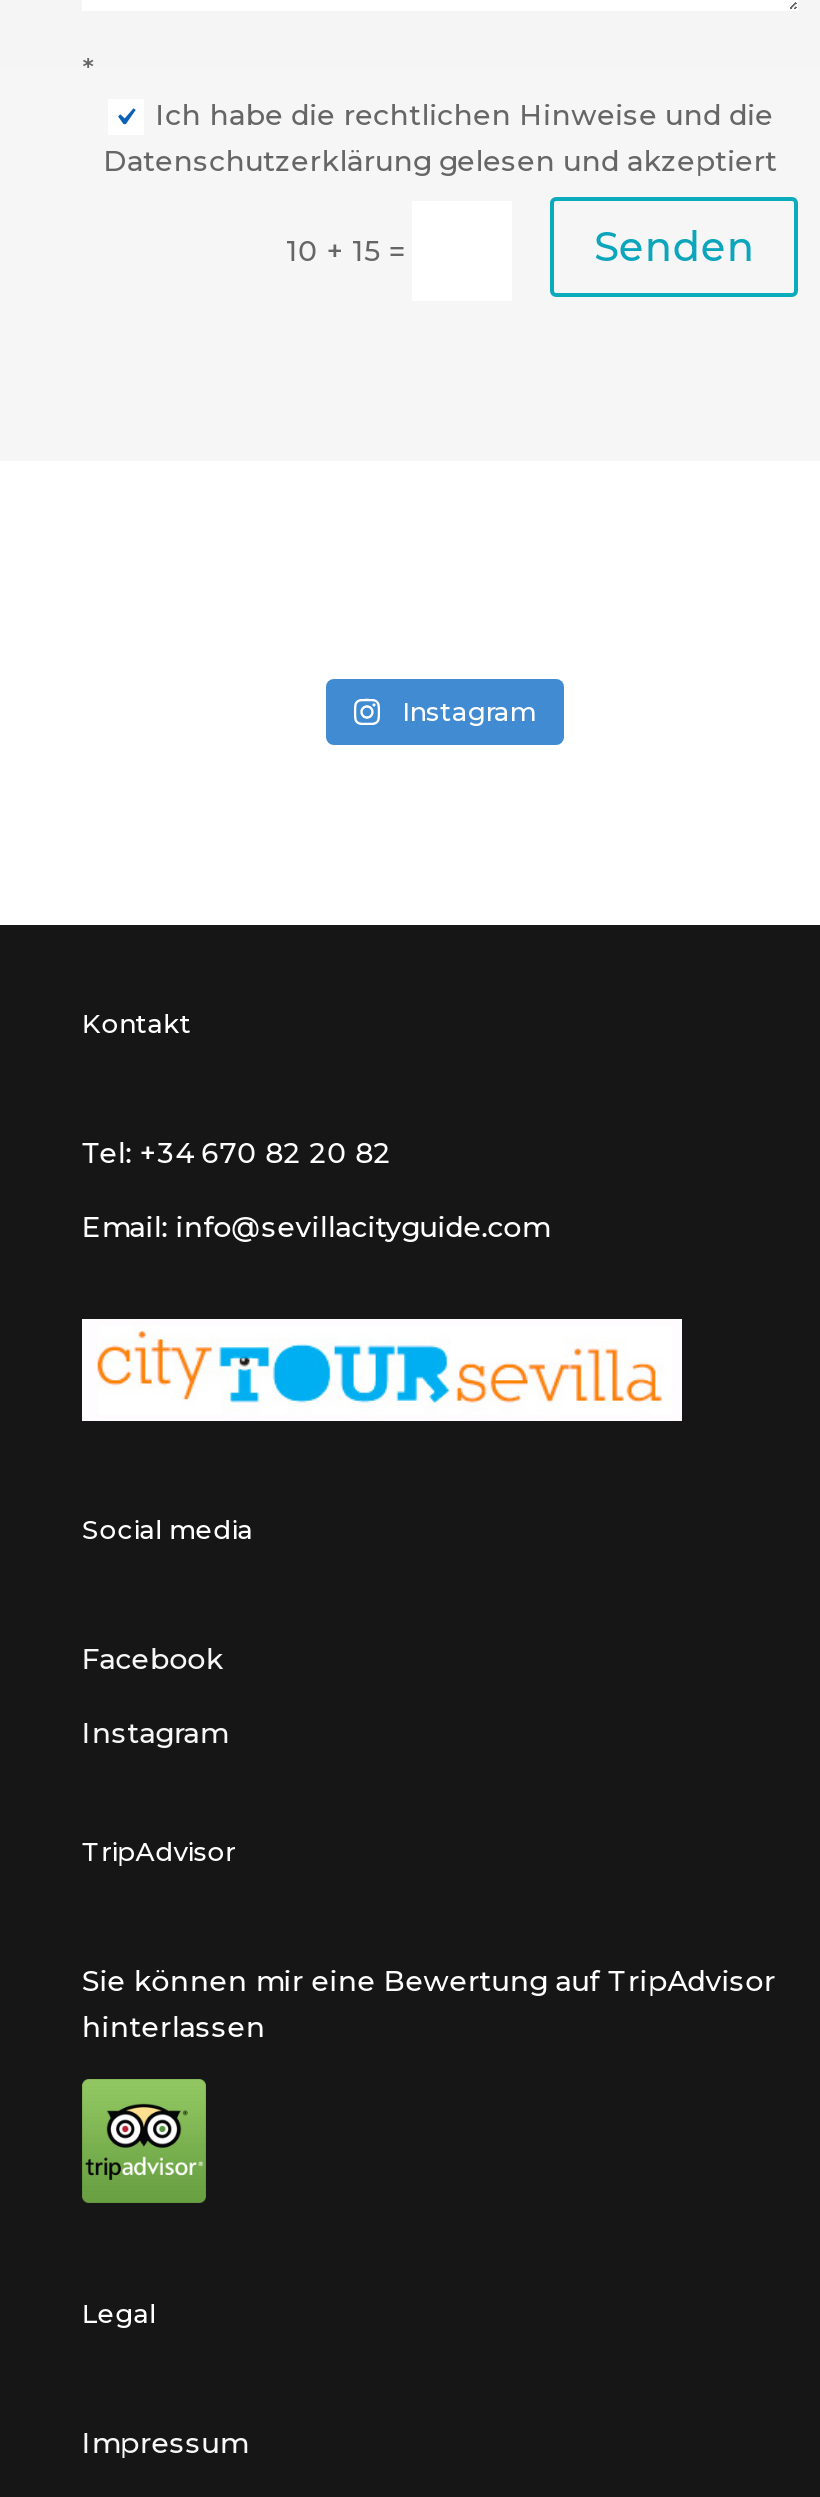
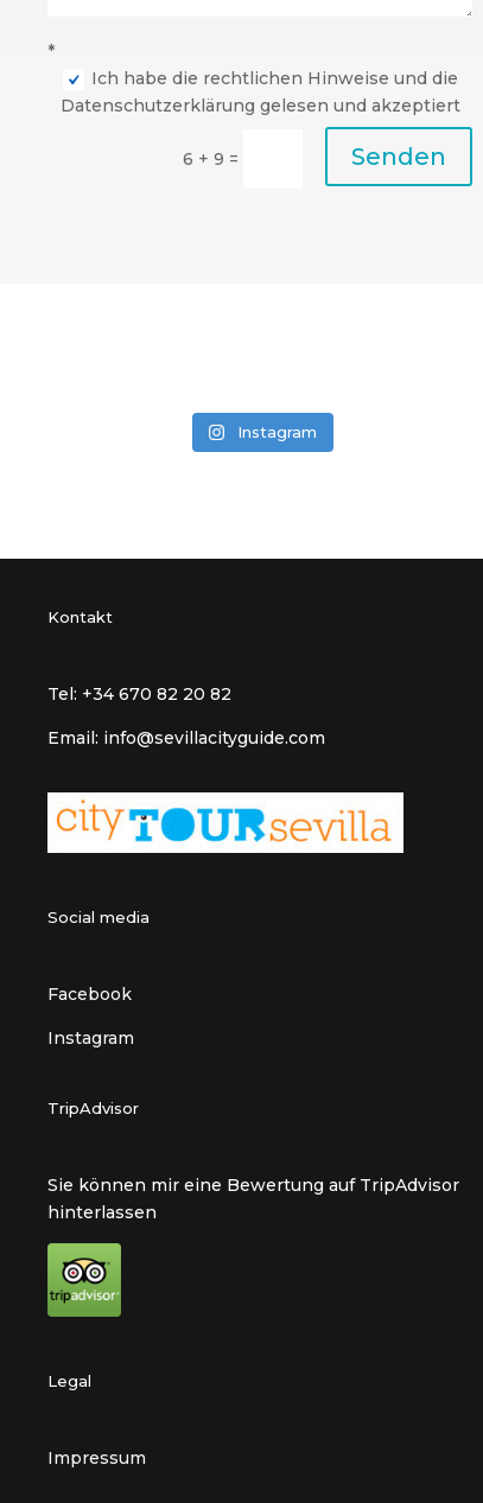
[286,232,412,268] 10 + 15 = -> [183,148,244,169] 6 + 9 =

